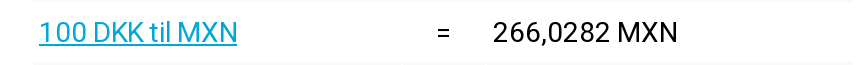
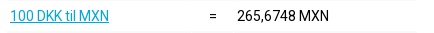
[493,16,677,48] 266,0282 MXN -> [237,8,329,24] 265,6748 MXN

